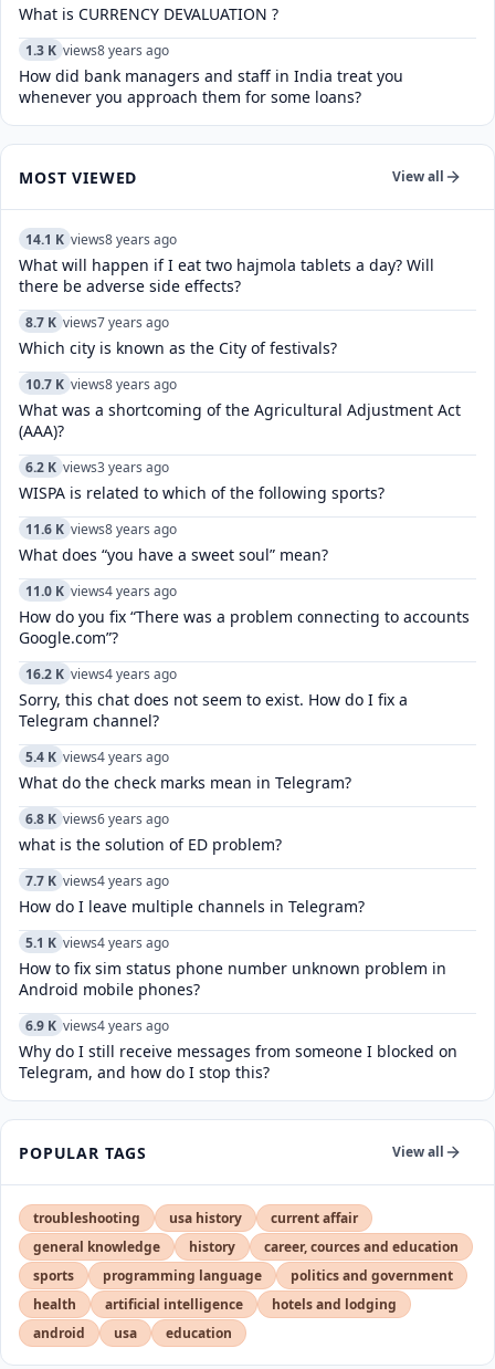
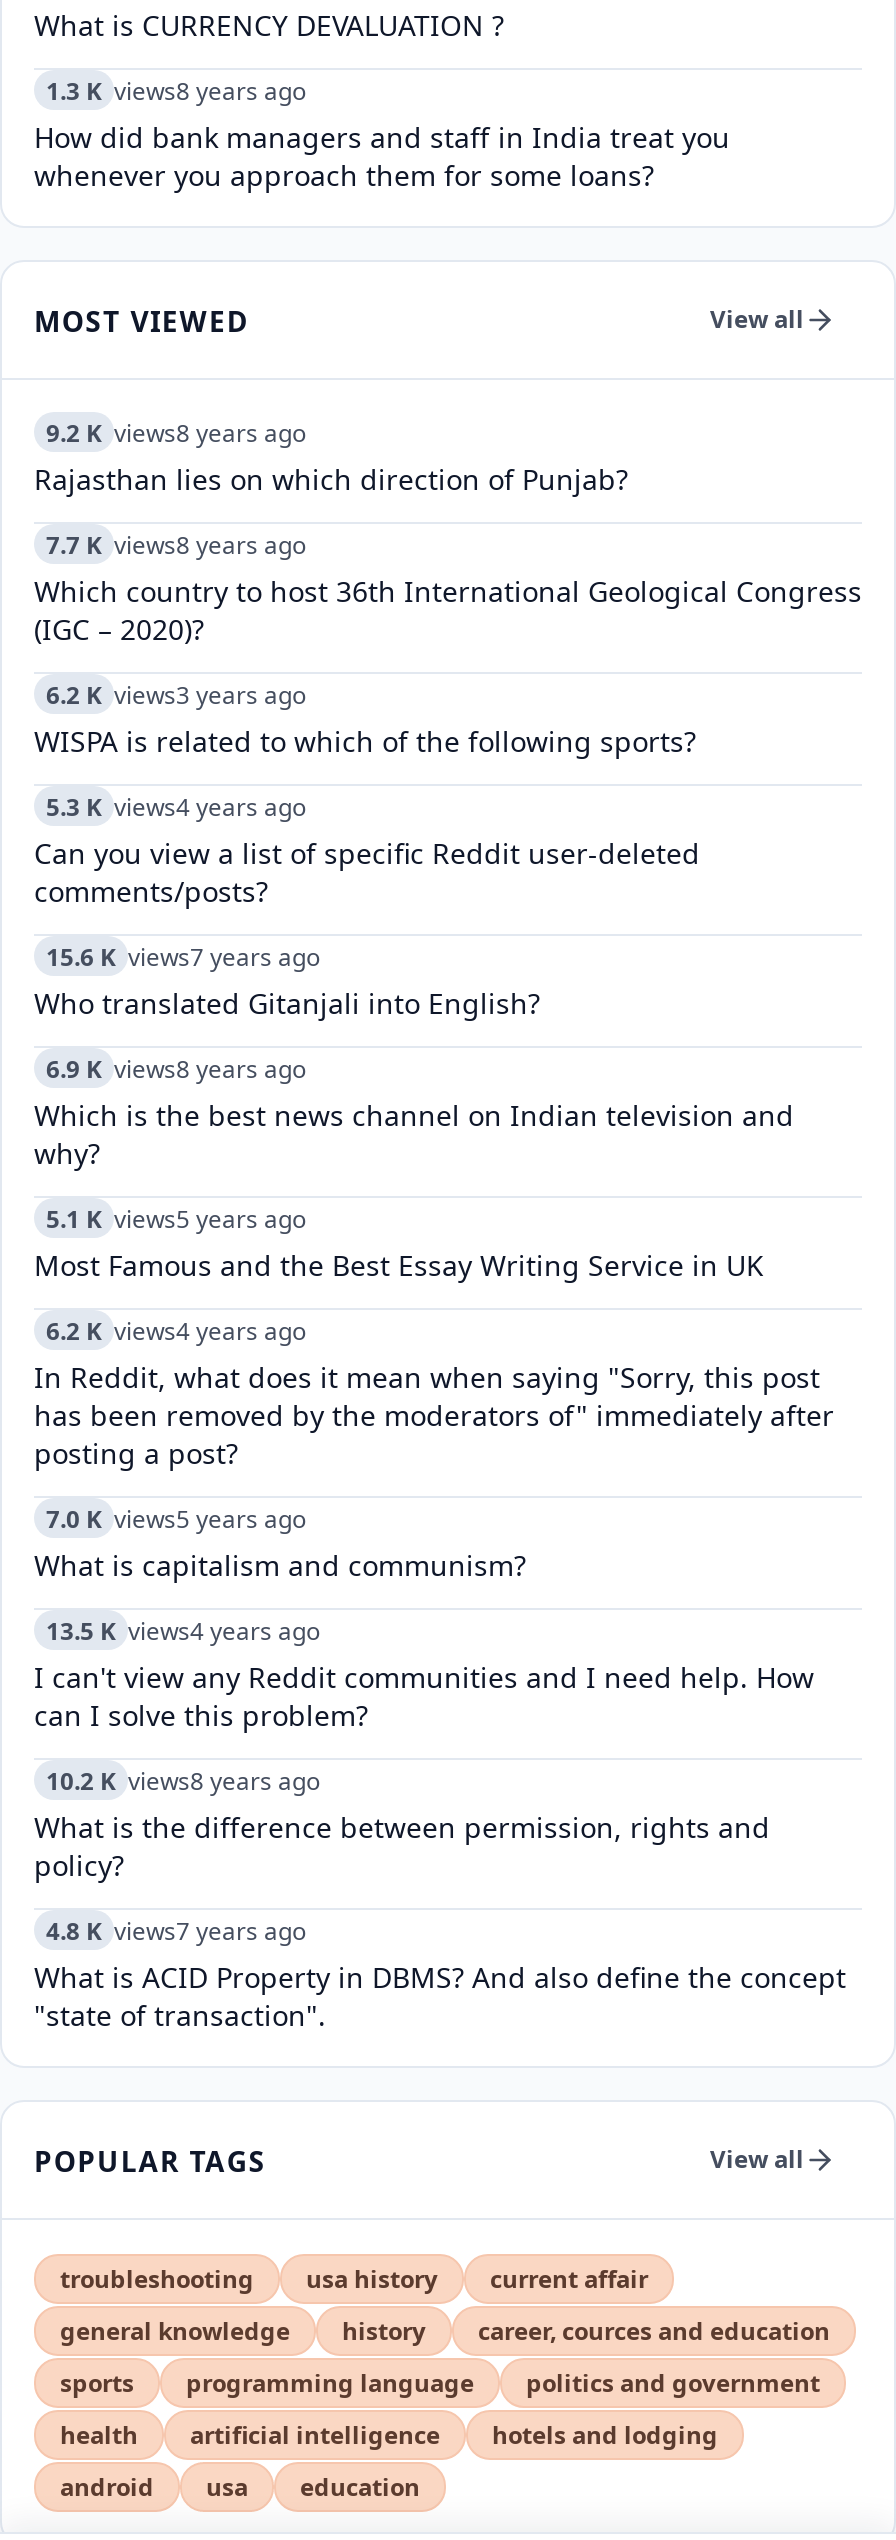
[19,229,461,441] 14.1 K views8 years ago | What will happen if I eat two hajmola tablets a day? Will | there be adverse side effects? | 8.7 K views7 years ago | Which city is known as the City of festivals? | 10.7 K views8 years ago | What was a shortcoming of the Agricultural Adjustment Act | (AAA)? -> [34,415,862,648] 9.2 K views8 years ago | Rajasthan lies on which direction of Punjab? | 7.7 K views8 years ago | Which country to host 36th International Geological Congress | (IGC – 2020)?
moved [19,457,385,503] -> [34,677,696,760]: 6.2 K views3 years ago | WISPA is related to which of the following sports?
[19,519,470,1083] 11.6 K views8 years ago | What does “you have a sweet soul” mean? | 11.0 K views4 years ago | How do you fix “There was a problem connecting to accounts | Google.com”? | 16.2 K views4 years ago | Sorry, this chat does not seem to exist. How do I fix a | Telegram channel? | 5.4 K views4 years ago | What do the check marks mean in Telegram? | 6.8 K views6 years ago | what is the solution of ED problem? | 7.7 K views4 years ago | How do I leave multiple channels in Telegram? | 5.1 K views4 years ago | How to fix sim status phone number unknown problem in | Android mobile phones? | 6.9 K views4 years ago | Why do I still receive messages from someone I blocked on | Telegram, and how do I stop this? -> [34,789,846,2034] 5.3 K views4 years ago | Can you view a list of specific Reddit user-deleted | comments/posts? | 15.6 K views7 years ago | Who translated Gitanjali into English? | 6.9 K views8 years ago | Which is the best news channel on Indian television and | why? | 5.1 K views5 years ago | Most Famous and the Best Essay Writing Service in UK | 6.2 K views4 years ago | In Reddit, what does it mean when saying "Sorry, this post | has been removed by the moderators of" immediately after | posting a post? | 7.0 K views5 years ago | What is capitalism and communism? | 13.5 K views4 years ago | I can't view any Reddit communities and I need help. How | can I solve this problem? | 10.2 K views8 years ago | What is the difference between permission, rights and | policy? | 4.8 K views7 years ago | What is ACID Property in DBMS? And also define the concept | "state of transaction".

